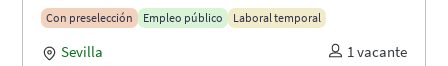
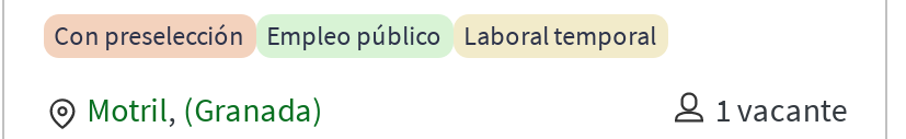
[61,42,103,61] Sevilla -> [87,88,323,130] Motril, (Granada)

